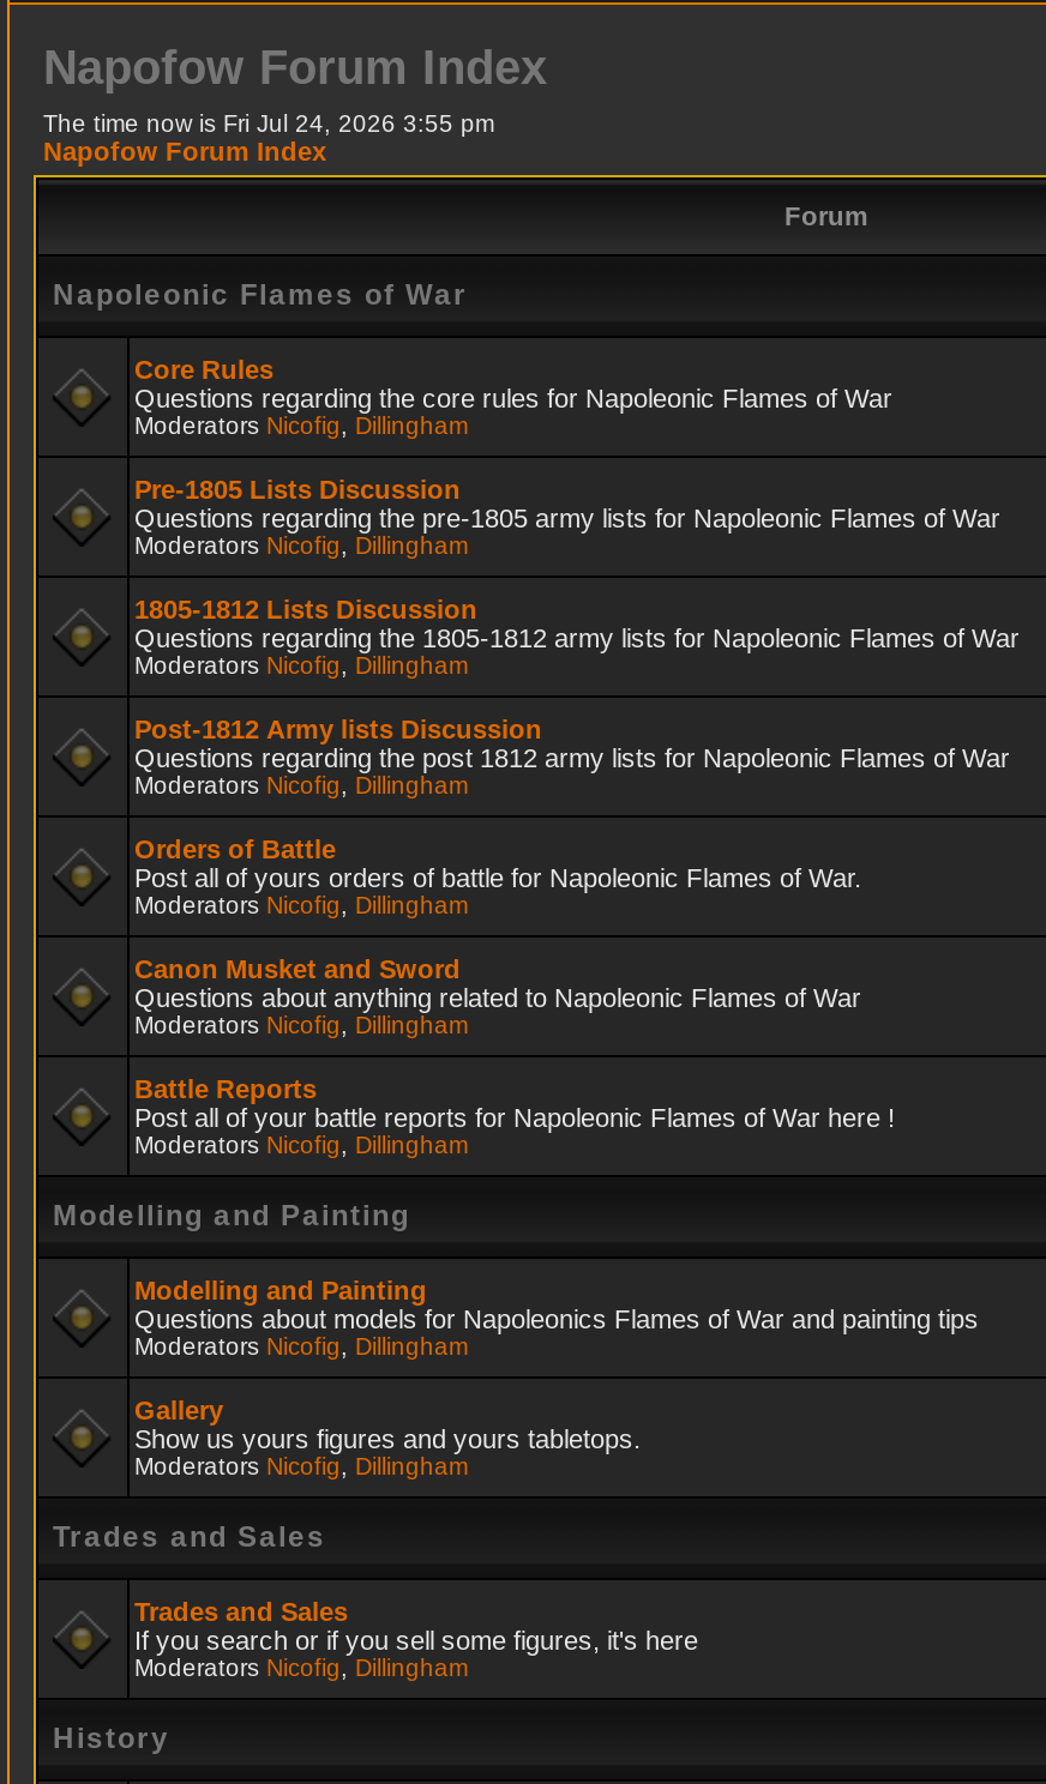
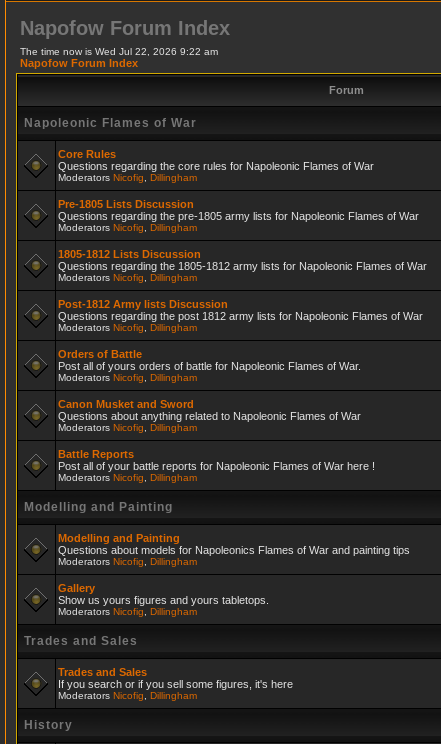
[43,110,494,137] The time now is Fri Jul 24, 2026 3:55 pm -> [20,46,218,57] The time now is Wed Jul 22, 2026 9:22 am

